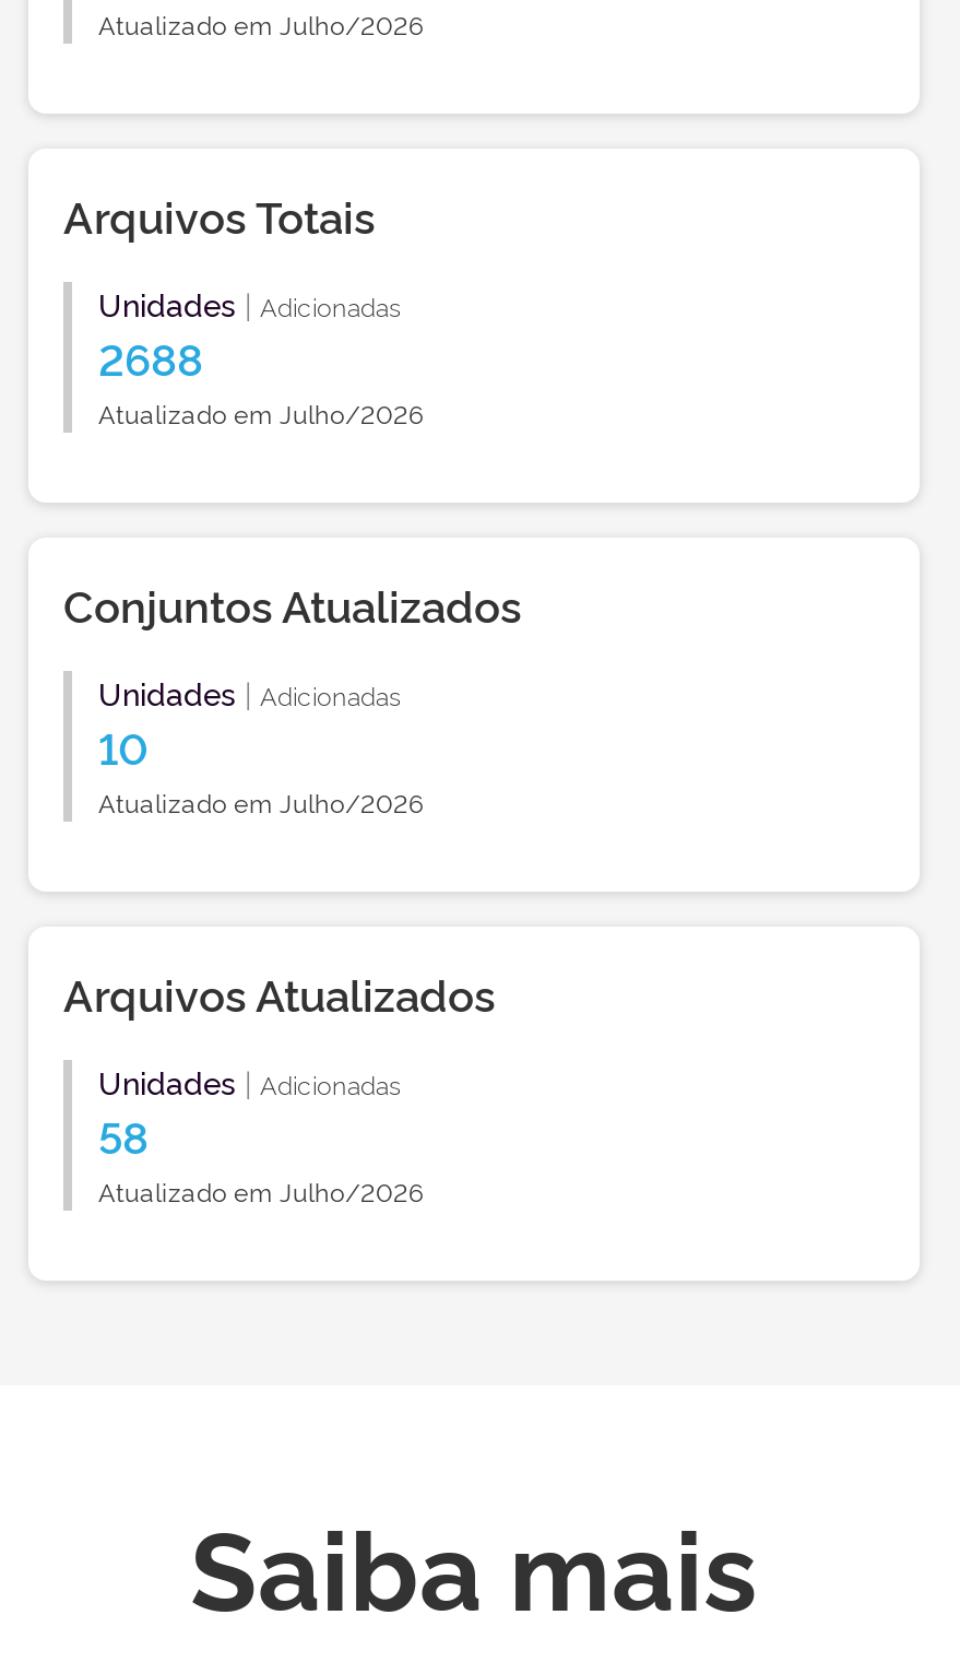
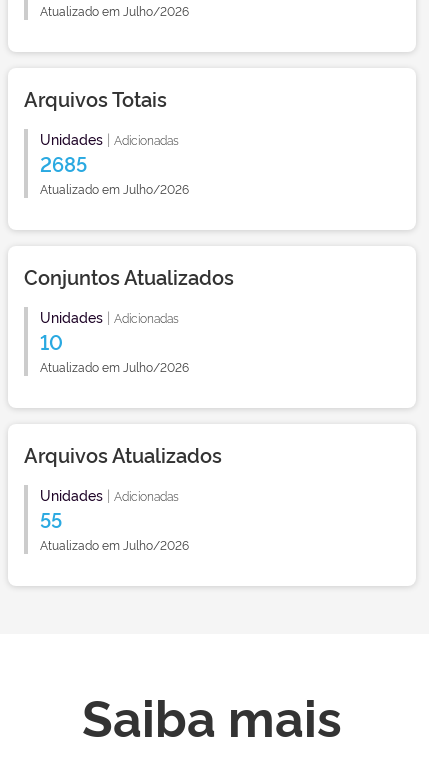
[98,325,203,386] 2688 -> [40,148,87,176] 2685
[98,1103,149,1164] 58 -> [40,504,62,532] 55

